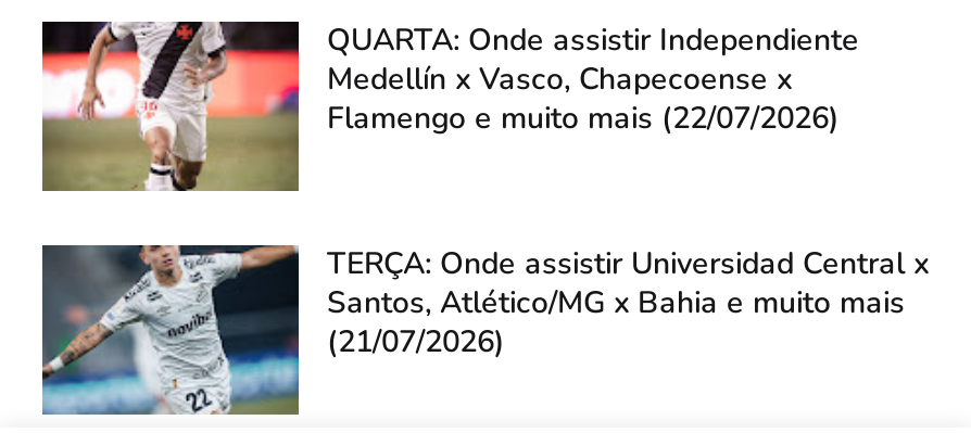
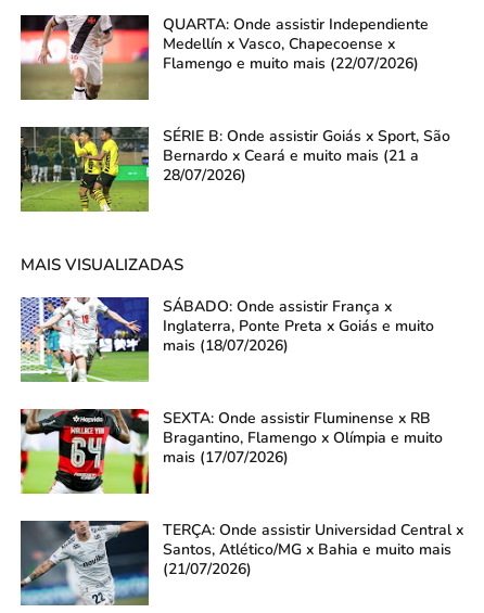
none -> [20,125,450,213] [image] | SÉRIE B: Onde assistir Goiás x Sport, São | Bernardo x Ceará e muito mais (21 a | 28/07/2026)
none -> [20,253,434,383] [image] | MAIS VISUALIZADAS | SÁBADO: Onde assistir França x | Inglaterra, Ponte Preta x Goiás e muito | mais (18/07/2026)
none -> [20,407,443,495] [image] | SEXTA: Onde assistir Fluminense x RB | Bragantino, Flamengo x Olímpia e muito | mais (17/07/2026)

